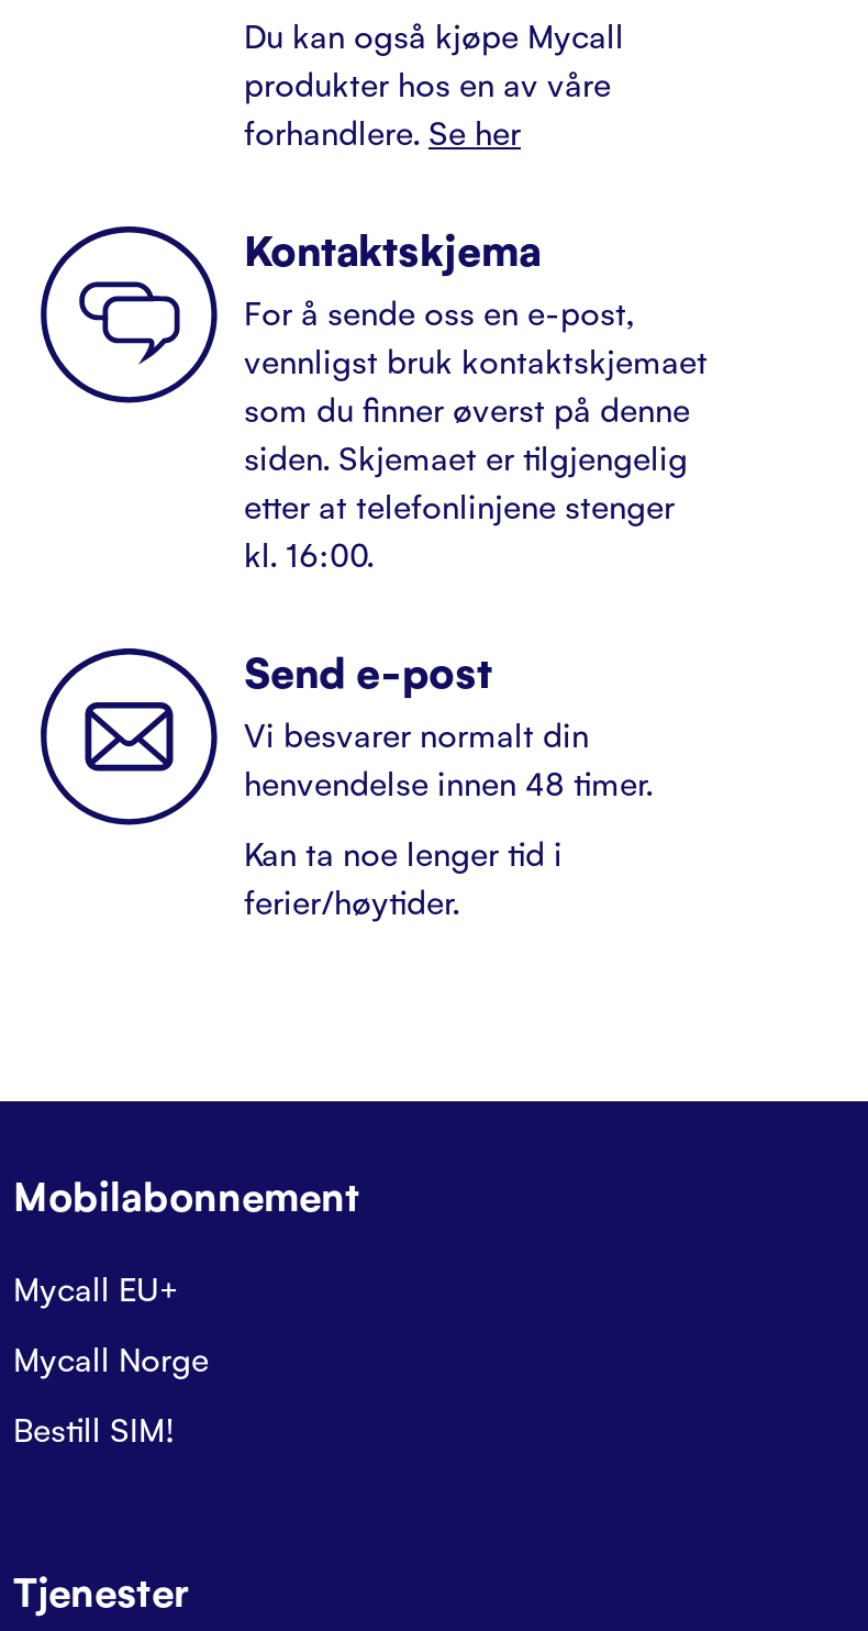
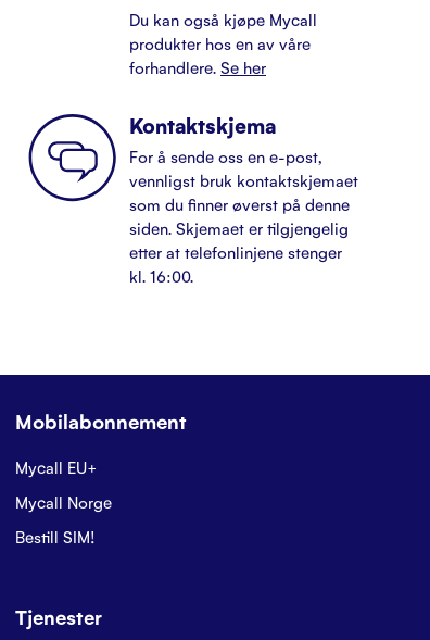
[37,642,653,921] [image] | Send e-post | Vi besvarer normalt din | henvendelse innen 48 timer. | Kan ta noe lenger tid i | ferier/høytider. -> none

